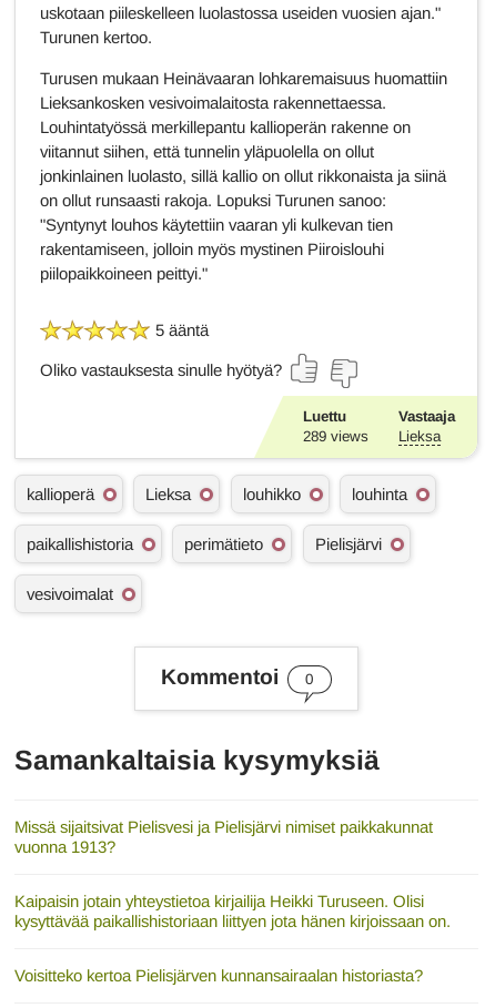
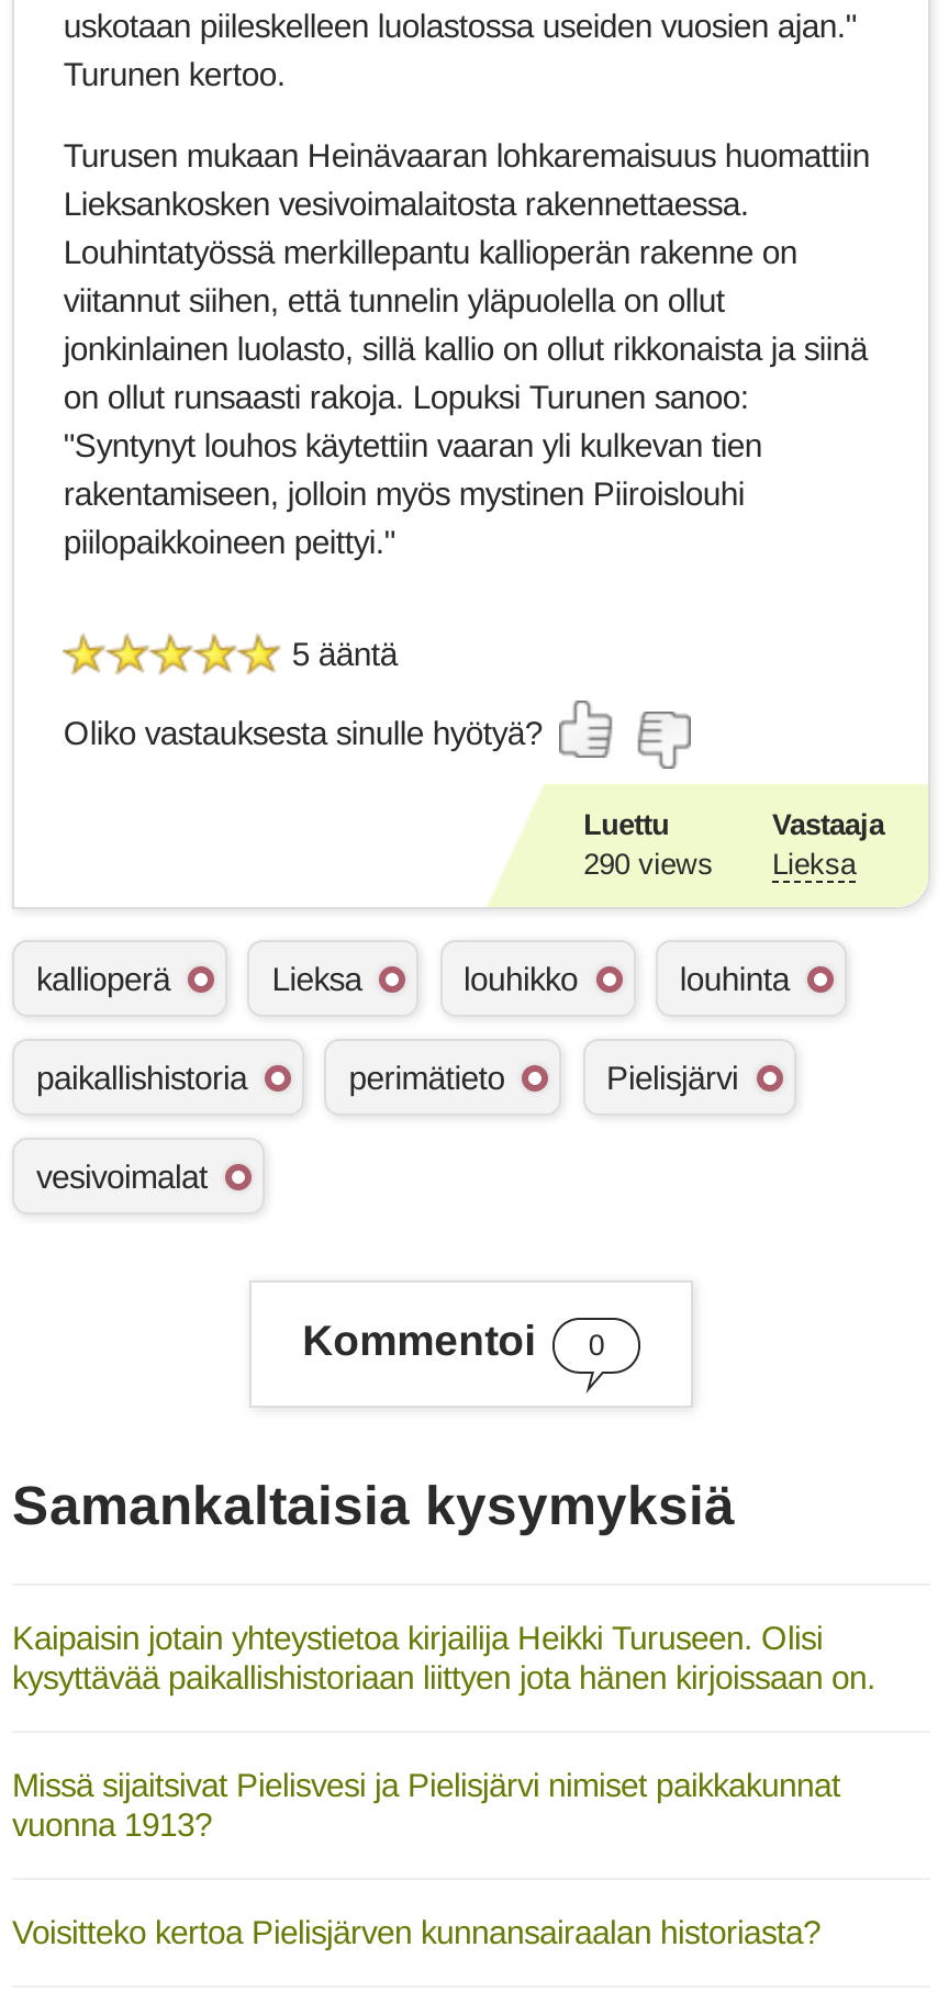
[303,428,440,445] 289 views Lieksa -> [584,848,855,881] 290 views Lieksa
moved [14,818,433,856] -> [12,1766,840,1843]: Missä sijaitsivat Pielisvesi ja Pielisjärvi nimiset paikkakunnat | vuonna 1913?
moved [14,892,451,931] -> [12,1619,875,1696]: Kaipaisin jotain yhteystietoa kirjailija Heikki Turuseen. Olisi | kysyttävää paikallishistoriaan liittyen jota hänen kirjoissaan on.

